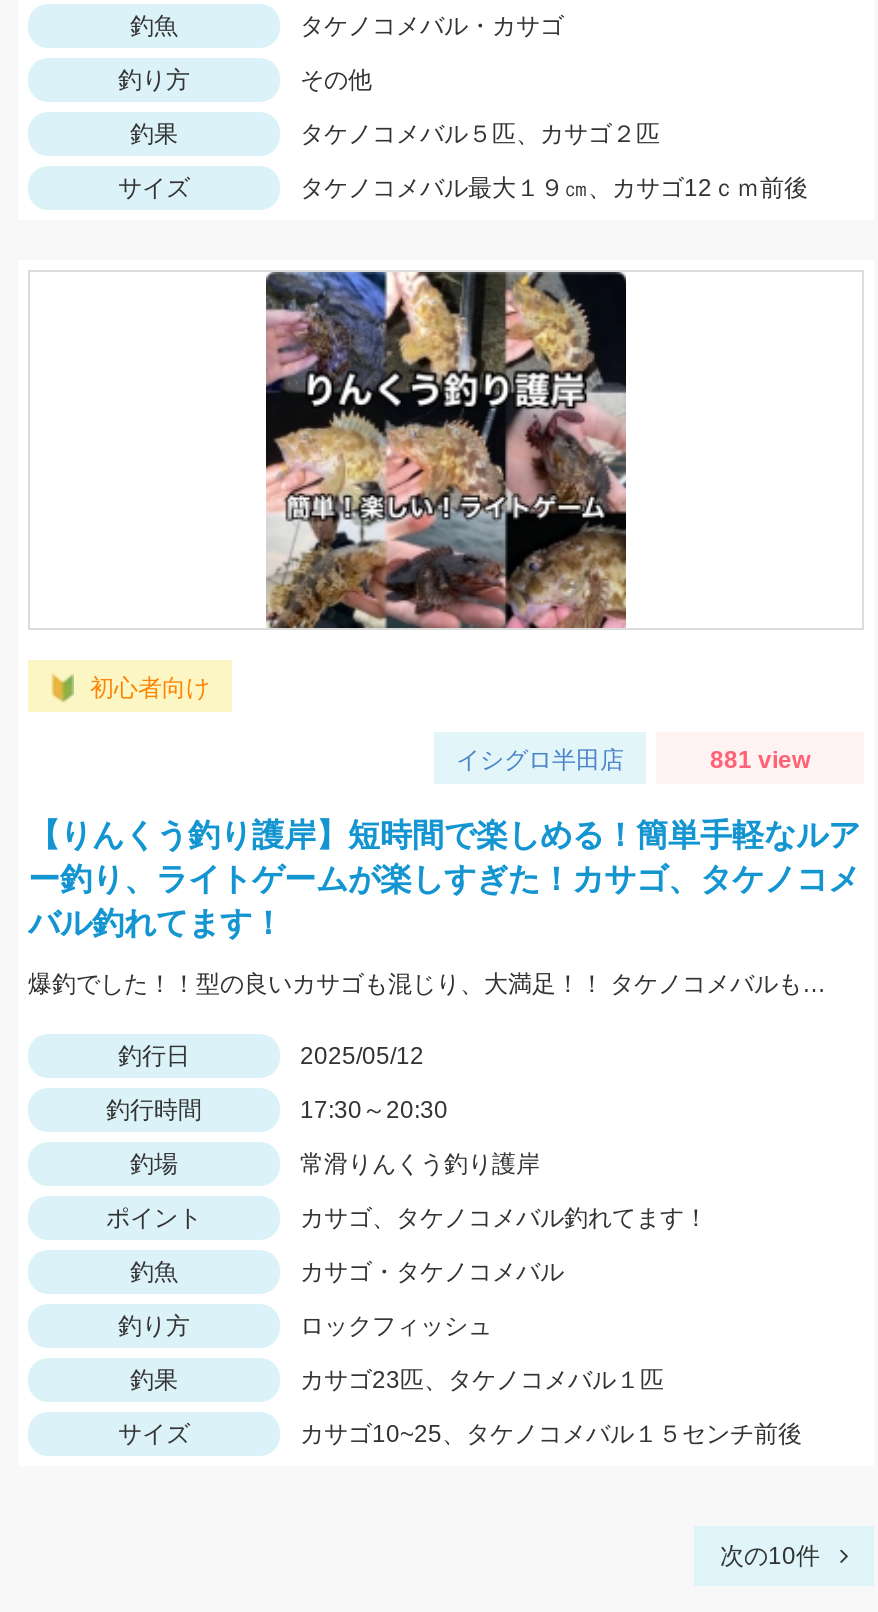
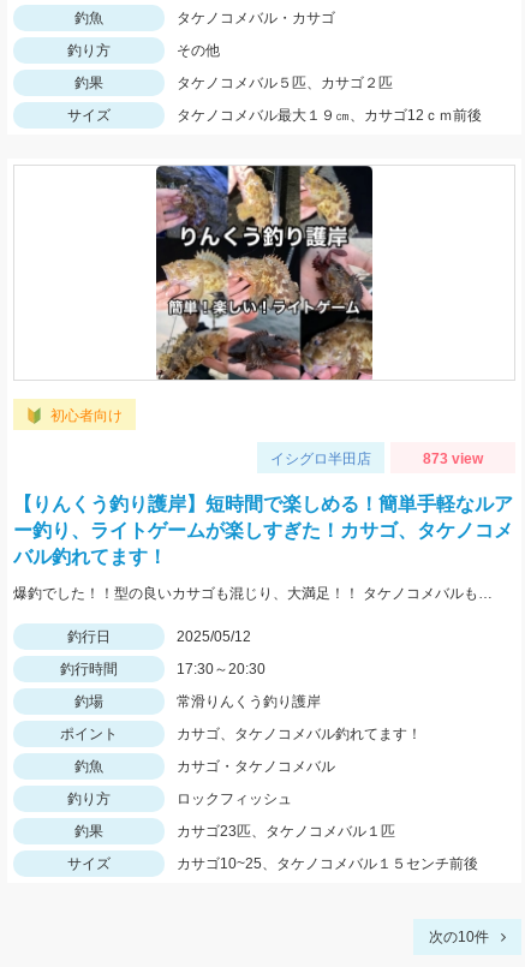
[710,746,810,774] 881 view -> [423,450,483,467] 873 view

